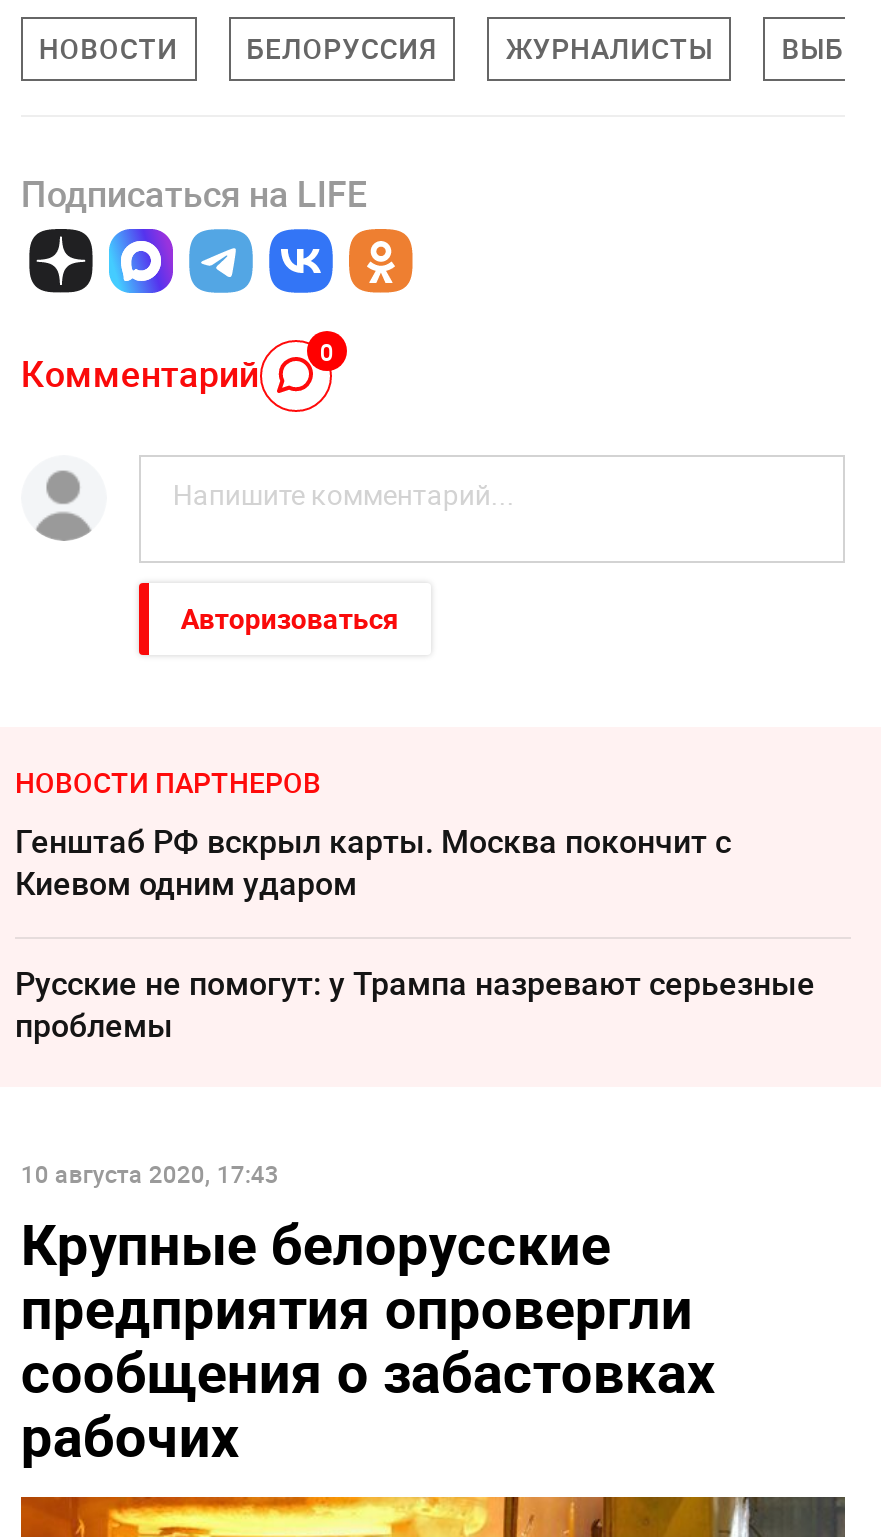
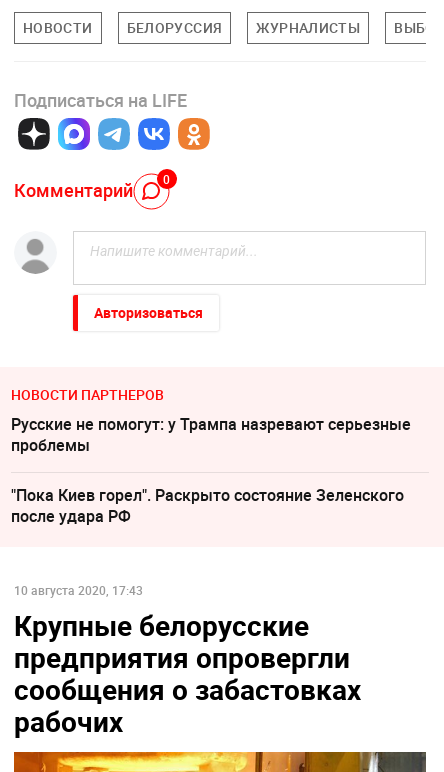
[15,820,731,906] Генштаб РФ вскрыл карты. Москва покончит с | Киевом одним ударом -> none
moved [15,962,815,1048] -> [11,413,411,456]: Русские не помогут: у Трампа назревают серьезные | проблемы
none -> [11,484,404,527] "Пока Киев горел". Раскрыто состояние Зеленского | после удара РФ

